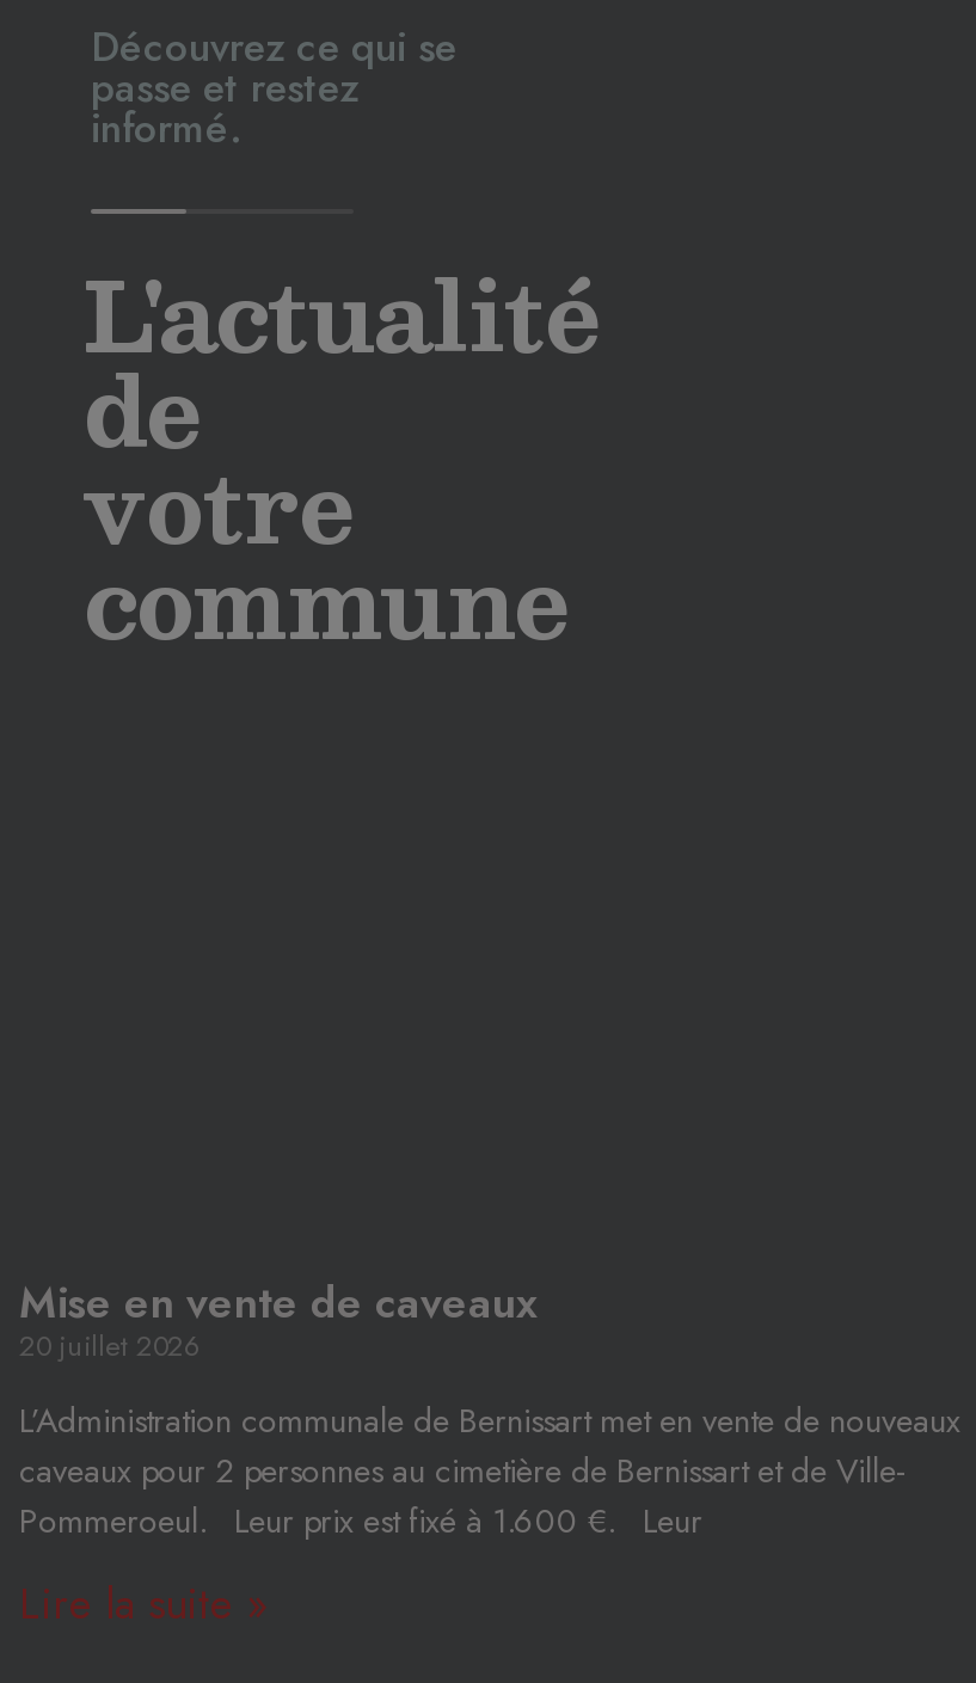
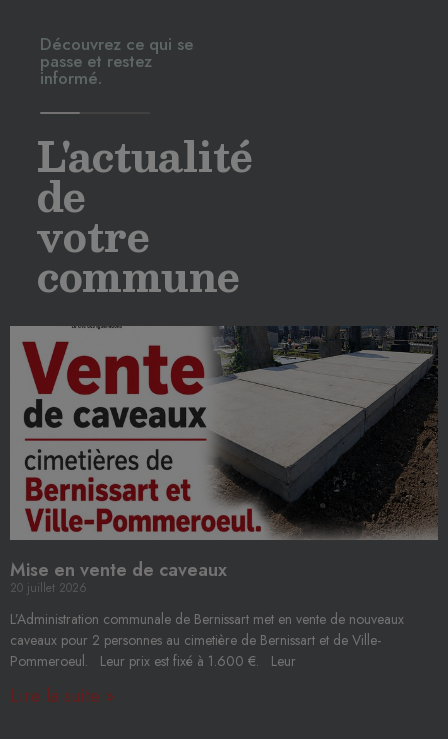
none -> [9,325,439,541] [image]

